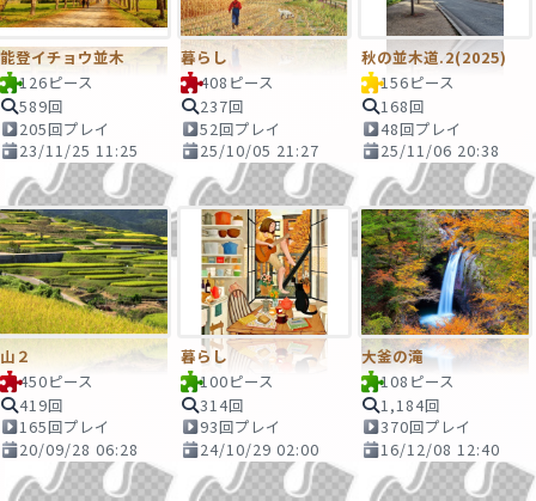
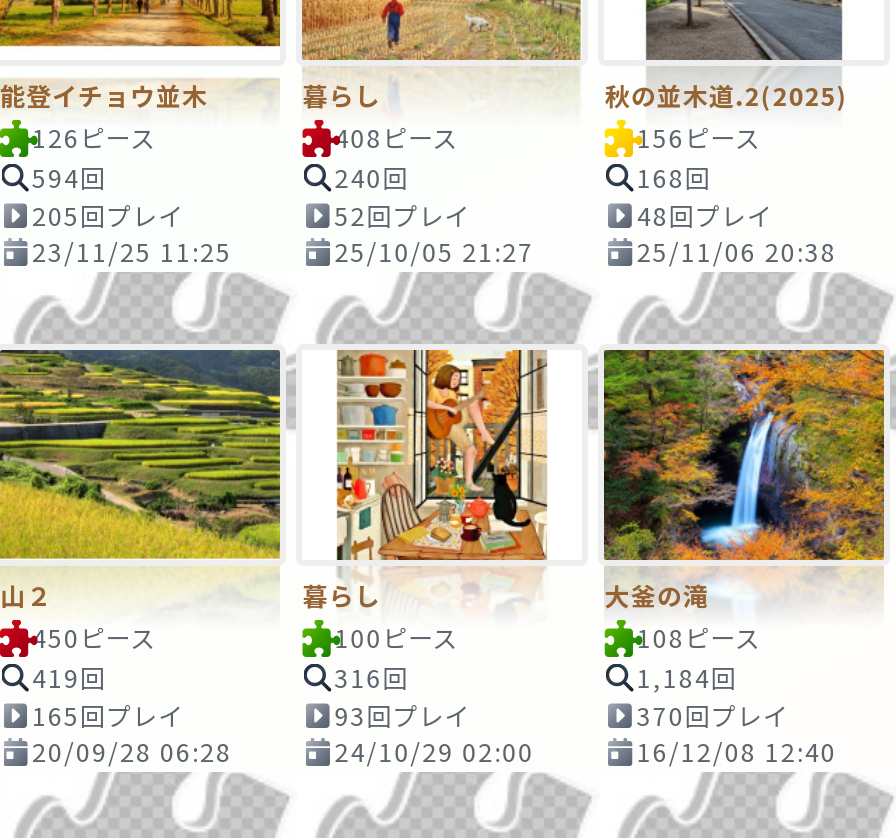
[19,96,63,117] 589回 -> [32,160,106,196] 594回
[200,96,244,117] 237回 -> [334,160,408,196] 240回
[200,395,244,416] 314回 -> [334,660,408,696] 316回

